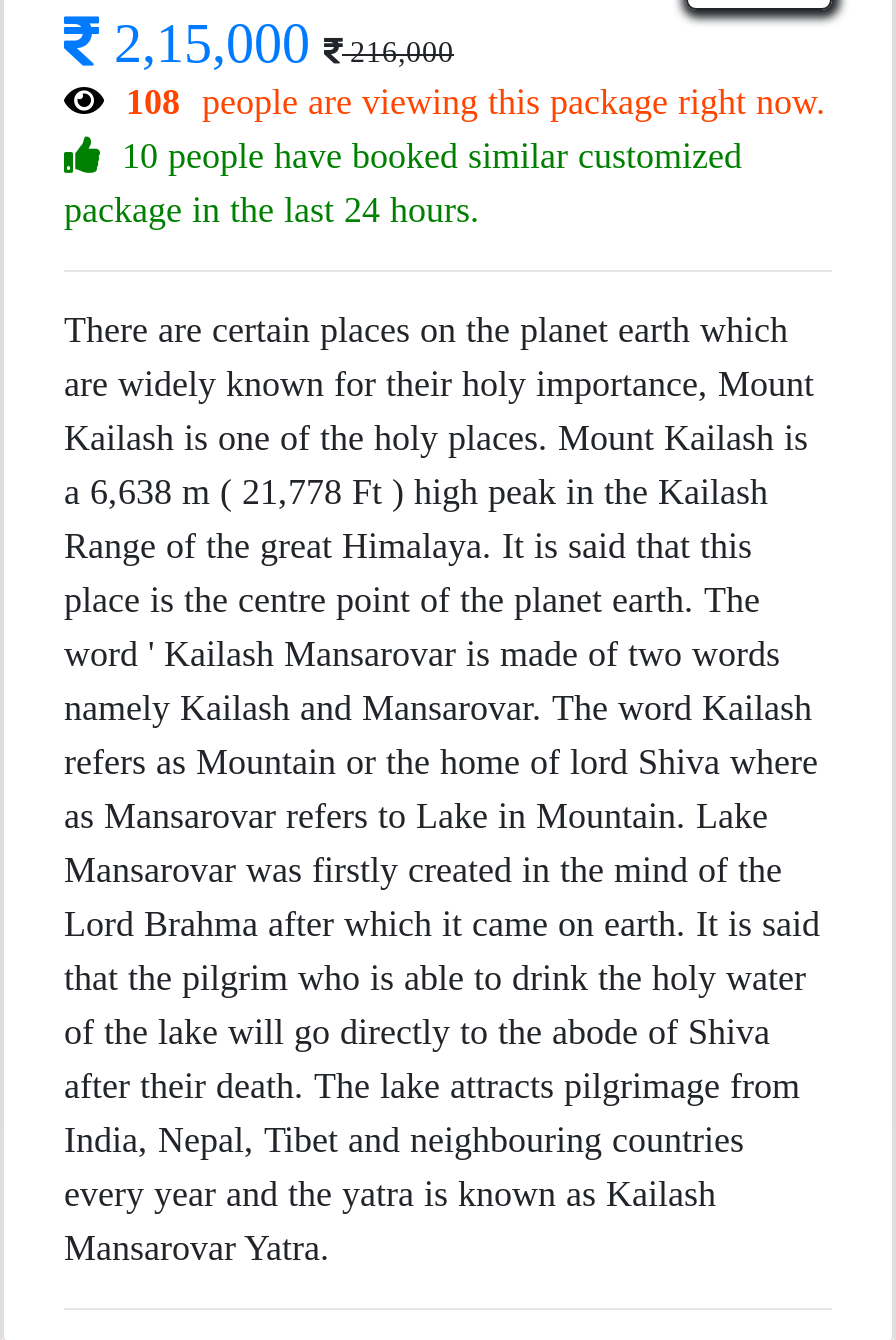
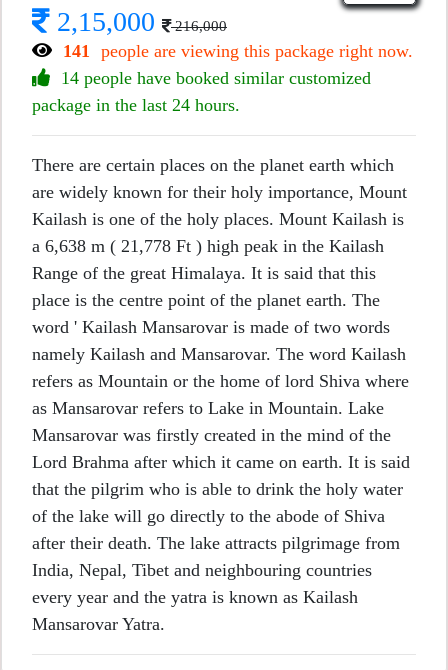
[126,83,826,123] 108 people are viewing this package right now. -> [63,41,413,61] 141 people are viewing this package right now.
[122,137,742,177] 10 people have booked similar customized -> [61,68,371,88] 14 people have booked similar customized

